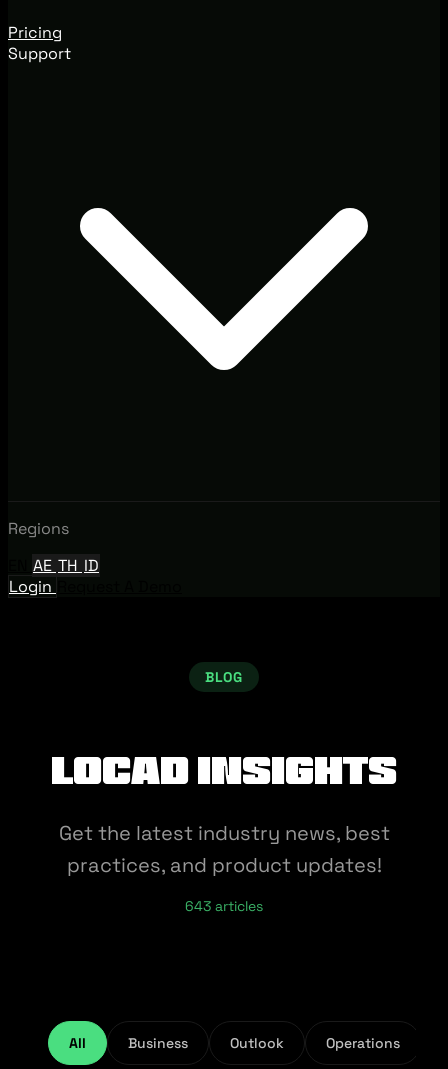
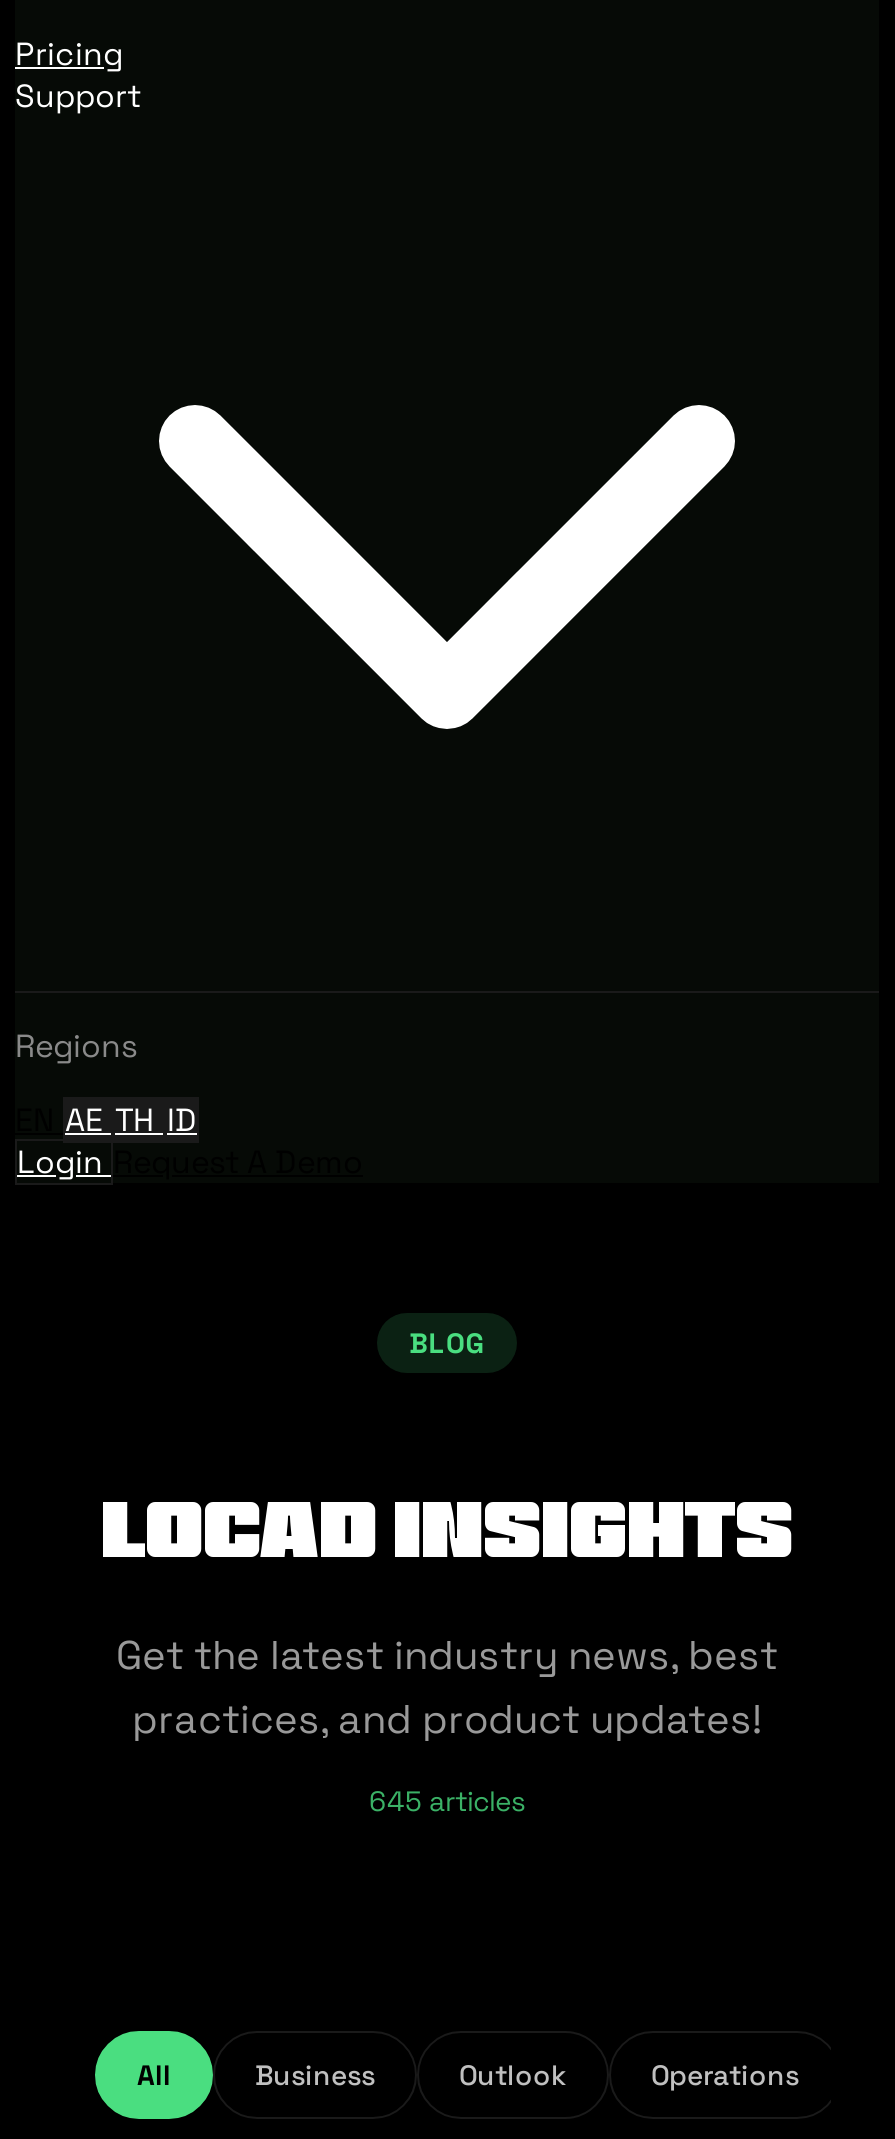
[185,897,263,915] 643 articles -> [369,1783,525,1819] 645 articles

